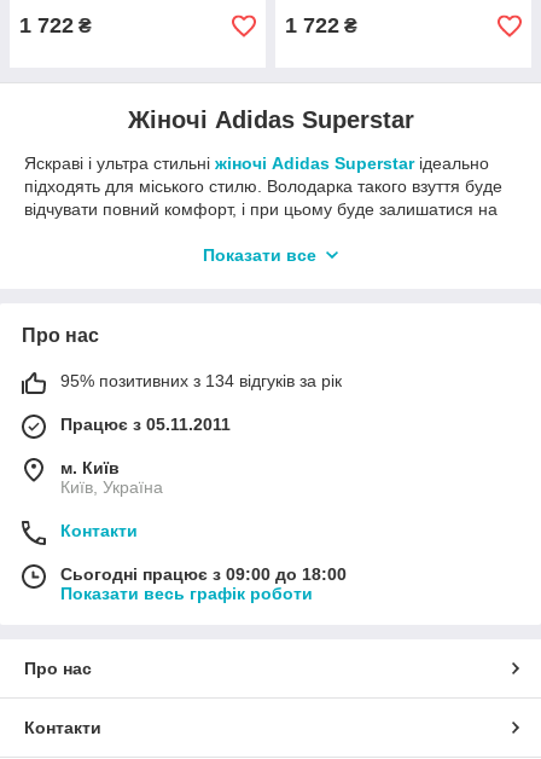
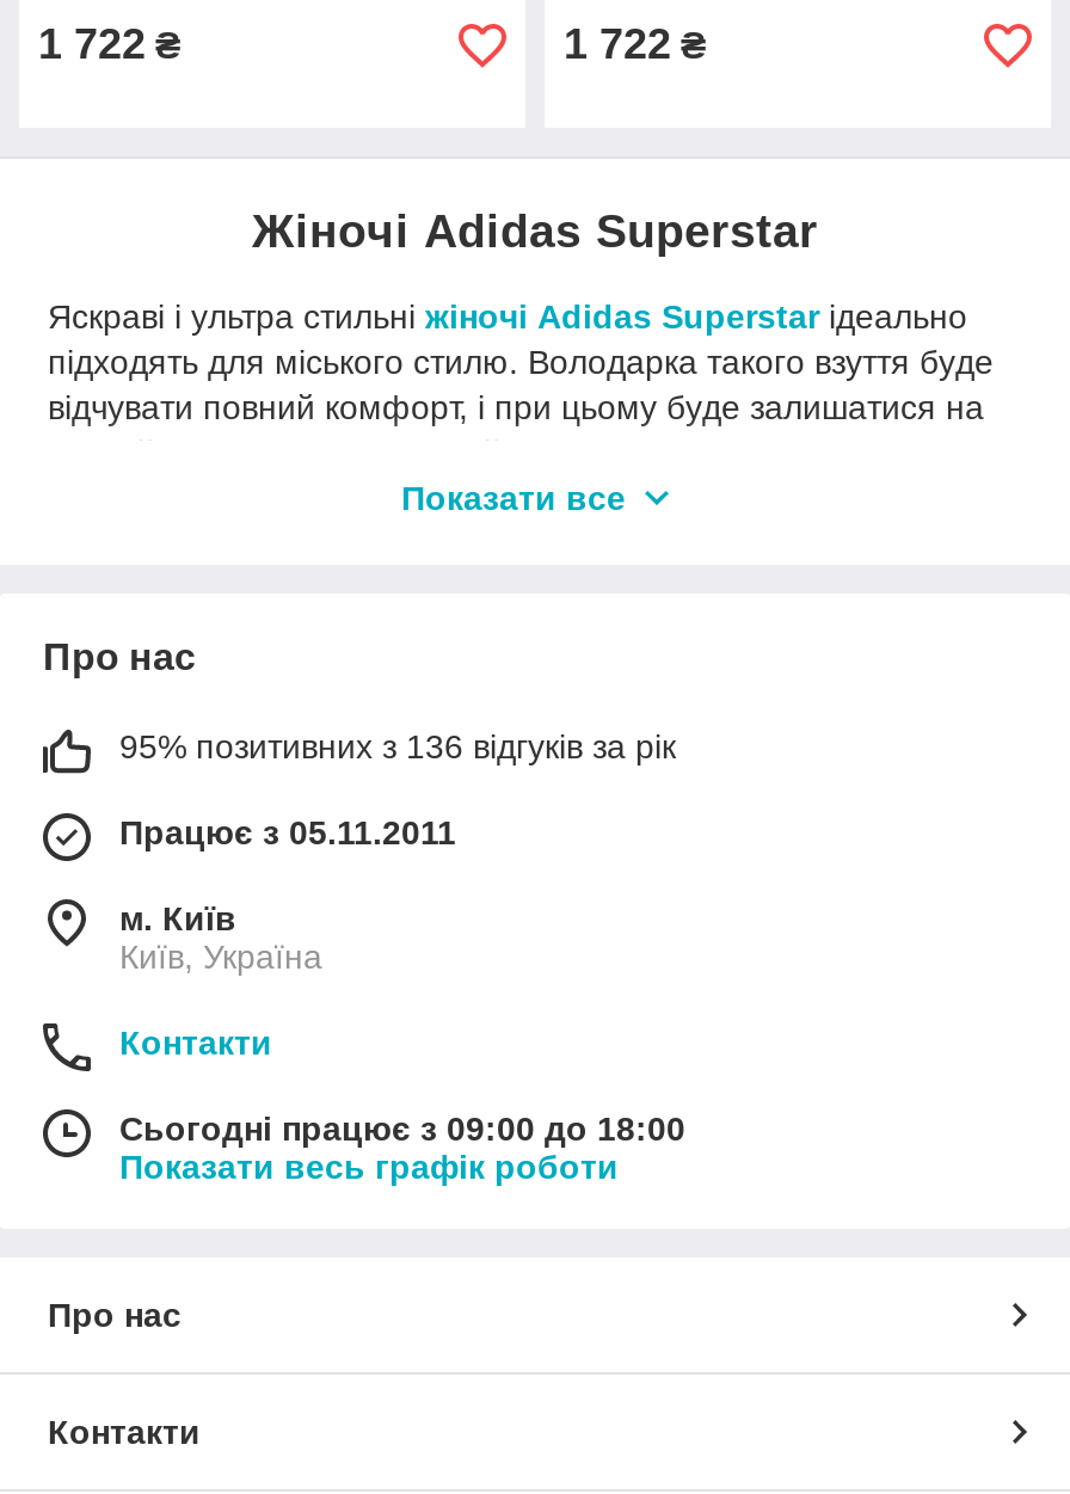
[60,371,342,390] 95% позитивних з 134 відгуків за рік -> [119,727,676,766] 95% позитивних з 136 відгуків за рік

